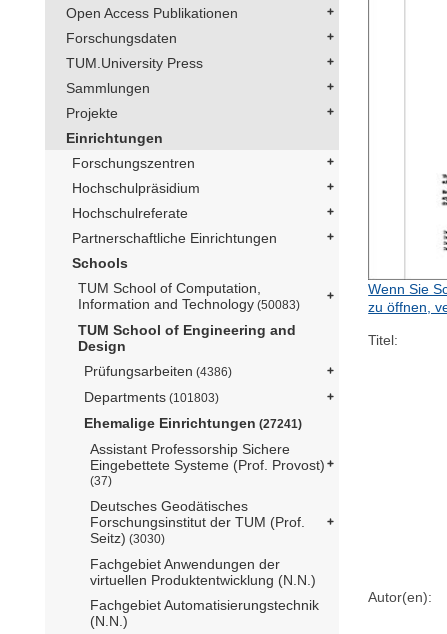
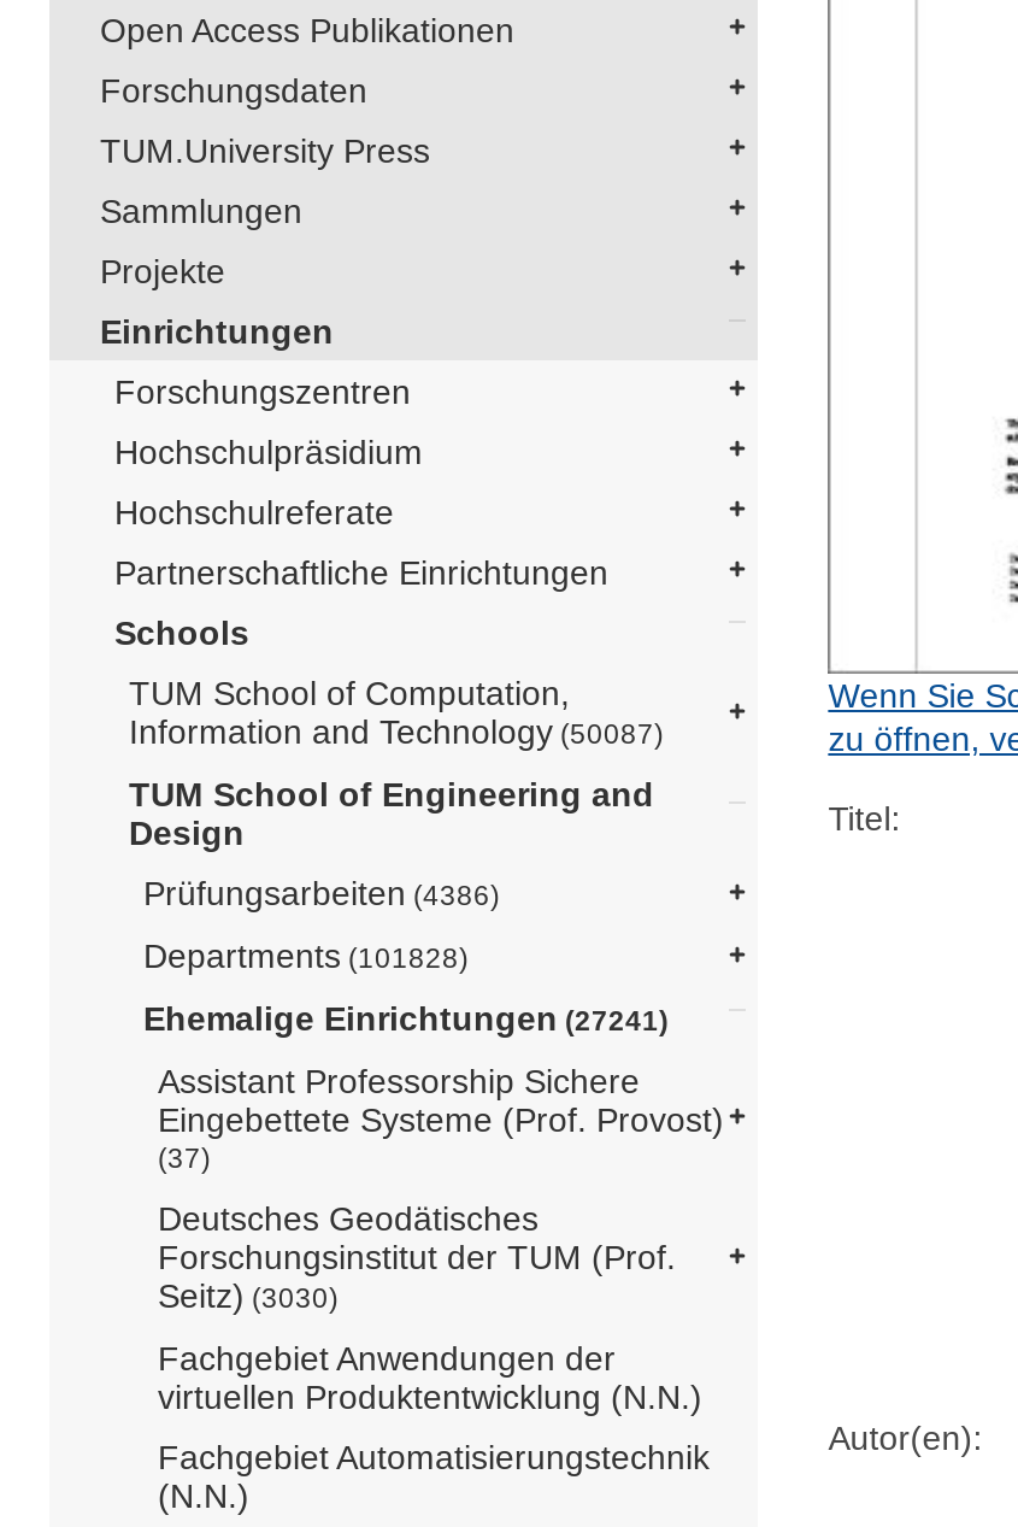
[78,296,300,312] Information and Technology (50083) -> [129,712,664,751] Information and Technology (50087)
[84,389,219,405] Departments (101803) -> [143,936,469,975] Departments (101828)

